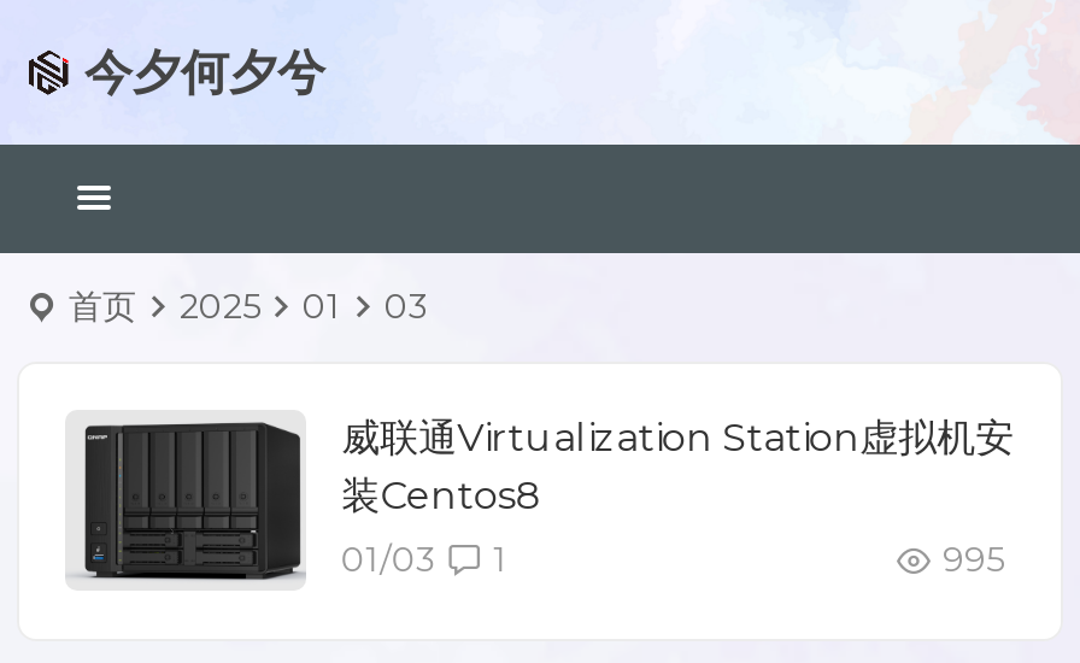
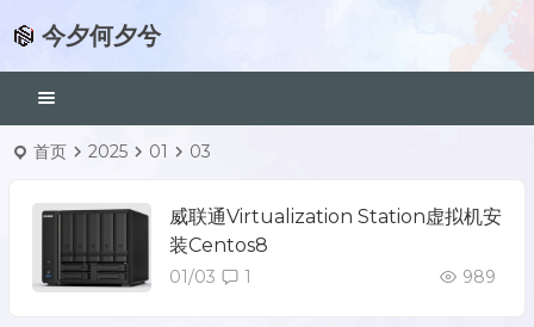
[943,538,1003,581] 995 -> [462,266,496,288] 989

